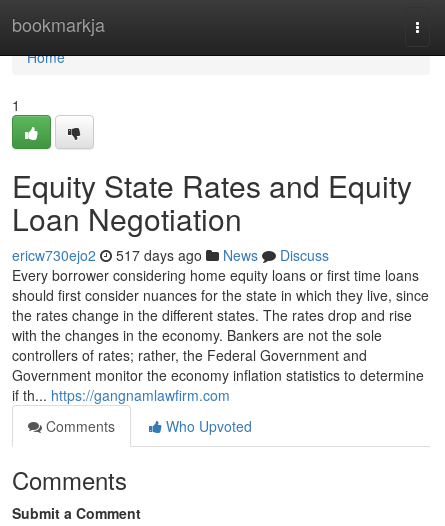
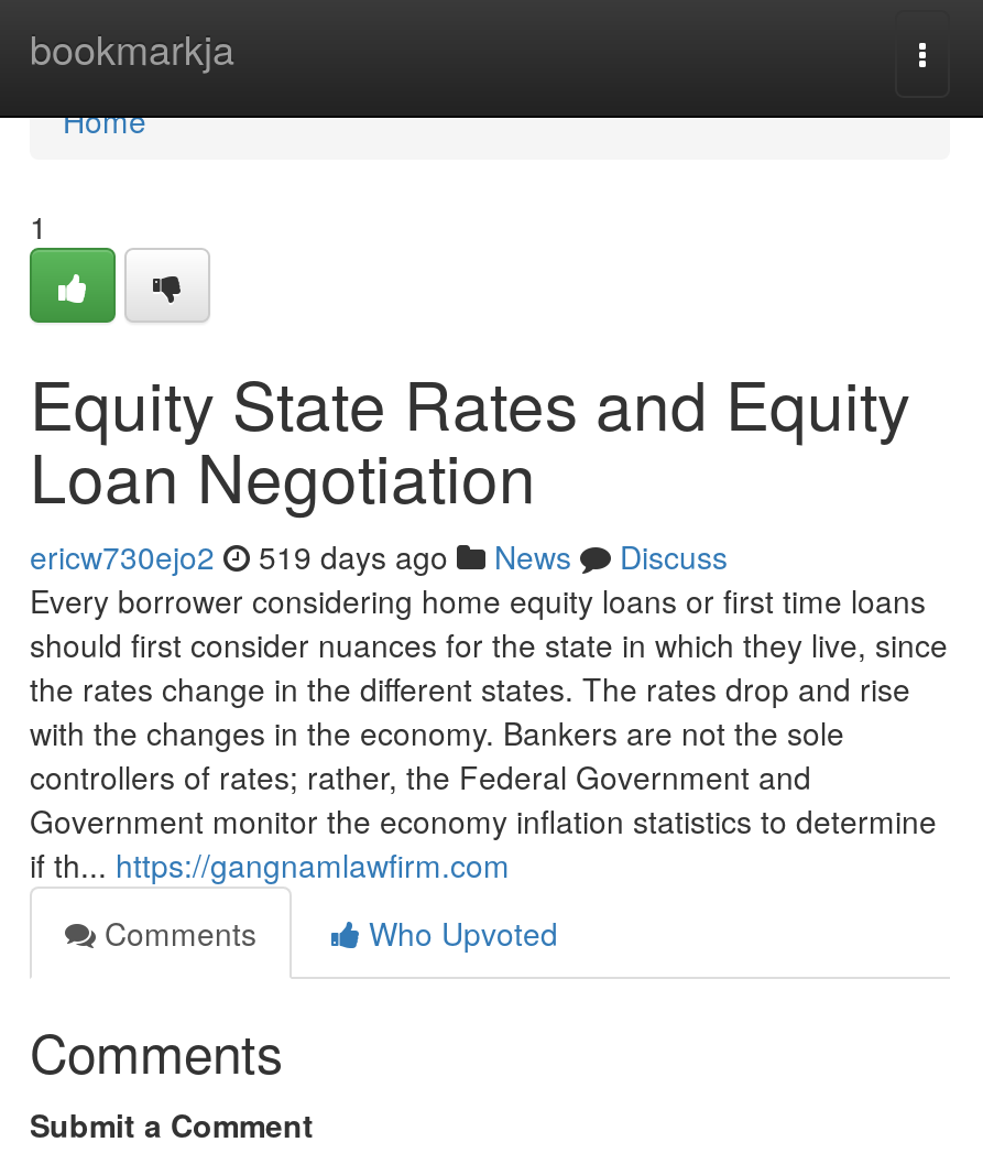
[12,245,329,265] ericw730ejo2 517 days ago News Discuss -> [30,534,728,578] ericw730ejo2 519 days ago News Discuss

